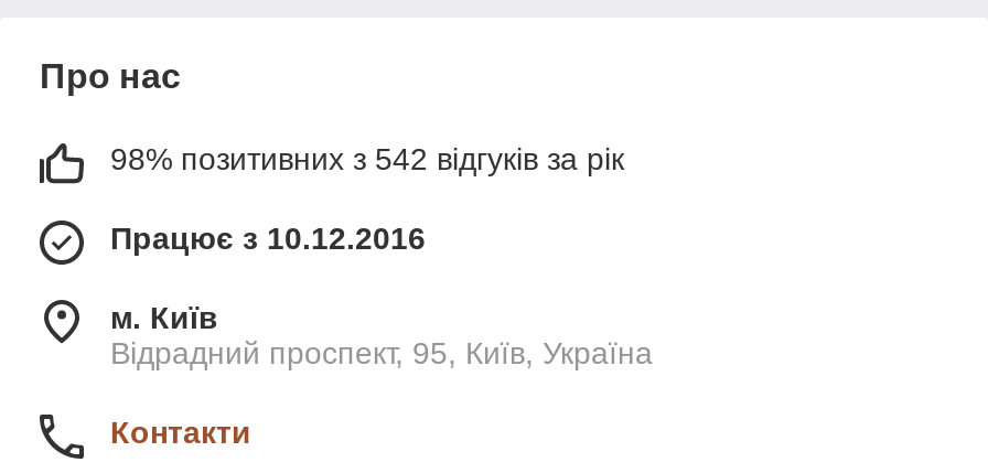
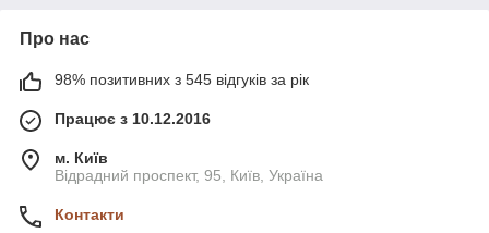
[110,141,624,176] 98% позитивних з 542 відгуків за рік -> [55,71,309,88] 98% позитивних з 545 відгуків за рік

